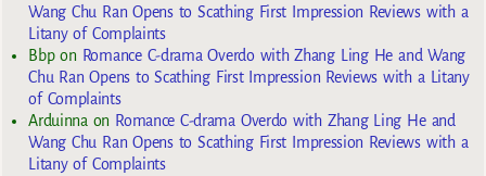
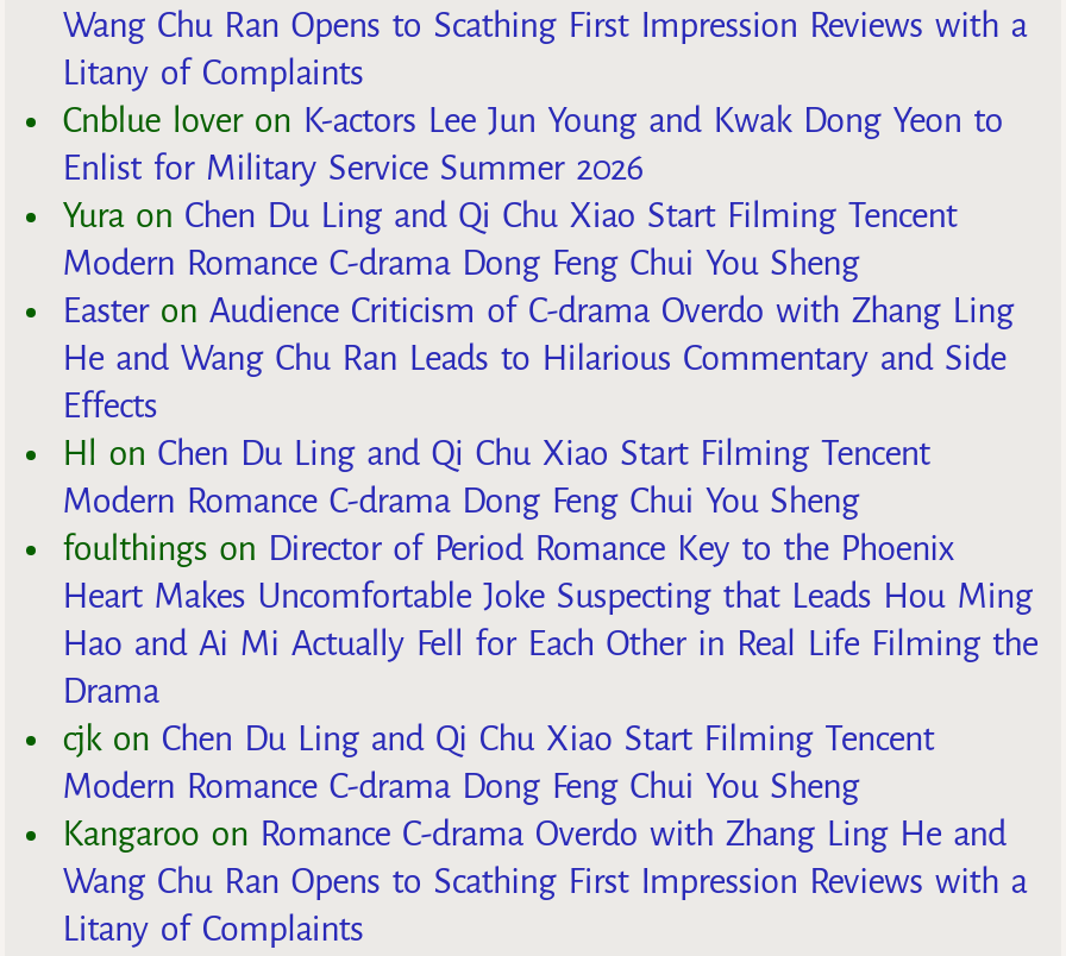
[28,46,470,129] Bbp on Romance C-drama Overdo with Zhang Ling He and Wang | Chu Ran Opens to Scathing First Impression Reviews with a Litany | of Complaints | Arduinna on Romance C-drama Overdo with Zhang Ling He and -> [62,102,1037,853] Cnblue lover on K-actors Lee Jun Young and Kwak Dong Yeon to | Enlist for Military Service Summer 2026 | Yura on Chen Du Ling and Qi Chu Xiao Start Filming Tencent | Modern Romance C-drama Dong Feng Chui You Sheng | Easter on Audience Criticism of C-drama Overdo with Zhang Ling | He and Wang Chu Ran Leads to Hilarious Commentary and Side | Effects | Hl on Chen Du Ling and Qi Chu Xiao Start Filming Tencent | Modern Romance C-drama Dong Feng Chui You Sheng | foulthings on Director of Period Romance Key to the Phoenix | Heart Makes Uncomfortable Joke Suspecting that Leads Hou Ming | Hao and Ai Mi Actually Fell for Each Other in Real Life Filming the | Drama | cjk on Chen Du Ling and Qi Chu Xiao Start Filming Tencent | Modern Romance C-drama Dong Feng Chui You Sheng | Kangaroo on Romance C-drama Overdo with Zhang Ling He and

